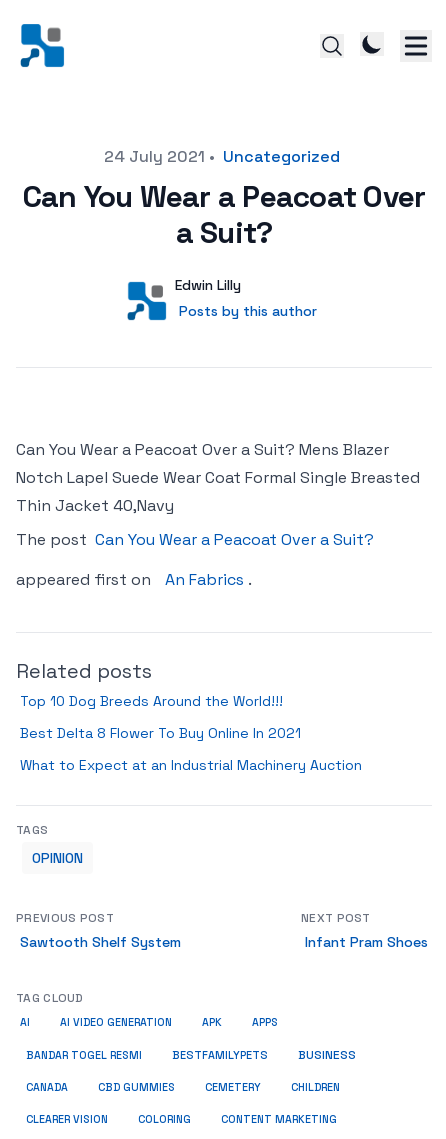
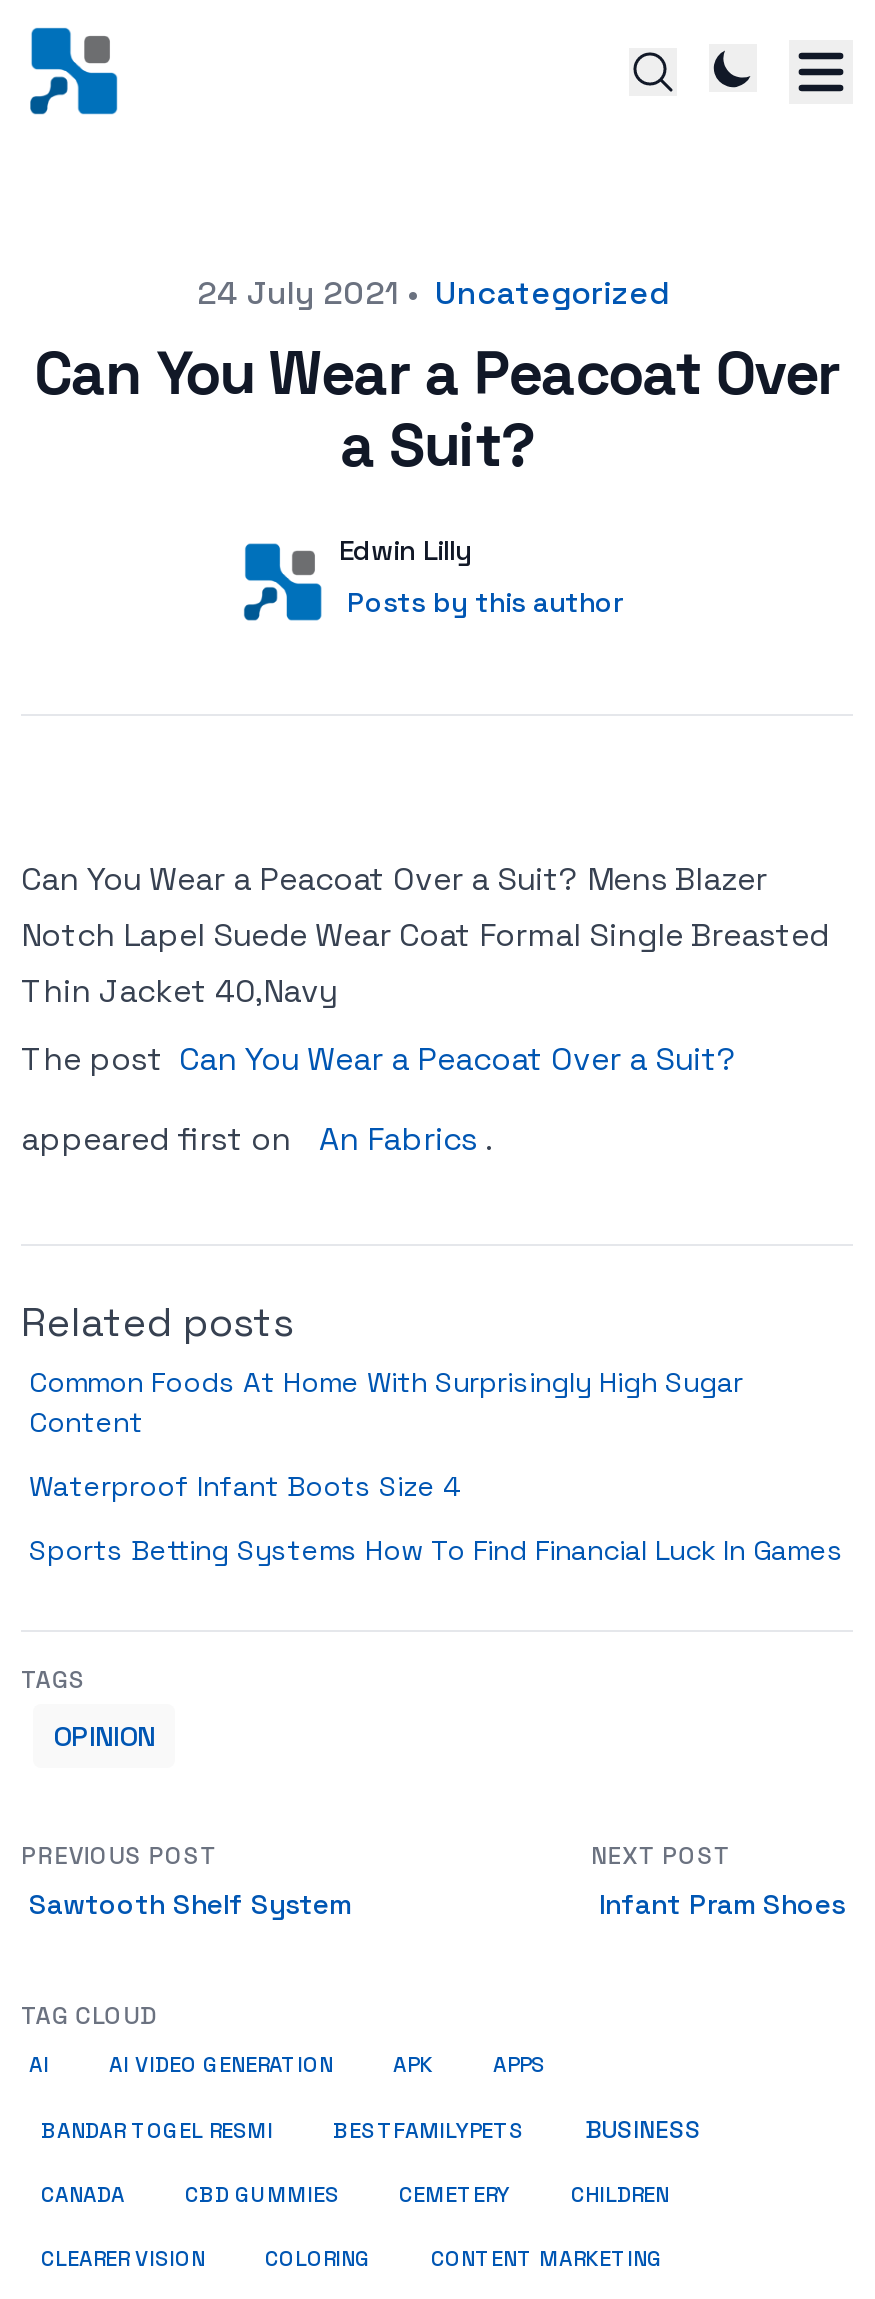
[20,692,283,710] Top 10 Dog Breeds Around the World!!! -> [29,1364,743,1440] Common Foods At Home With Surprisingly High Sugar | Content
[20,724,301,742] Best Delta 8 Flower To Buy Online In 2021 -> [29,1468,461,1504] Waterproof Infant Boots Size 4
[20,756,362,774] What to Expect at an Industrial Machinery Auction -> [29,1532,843,1568] Sports Betting Systems How To Find Financial Luck In Games

